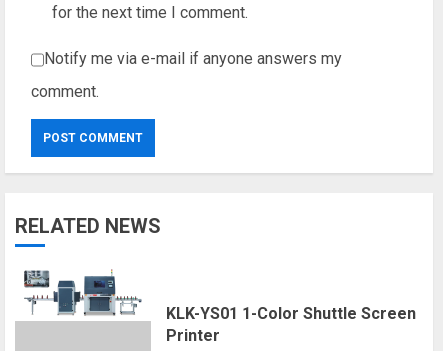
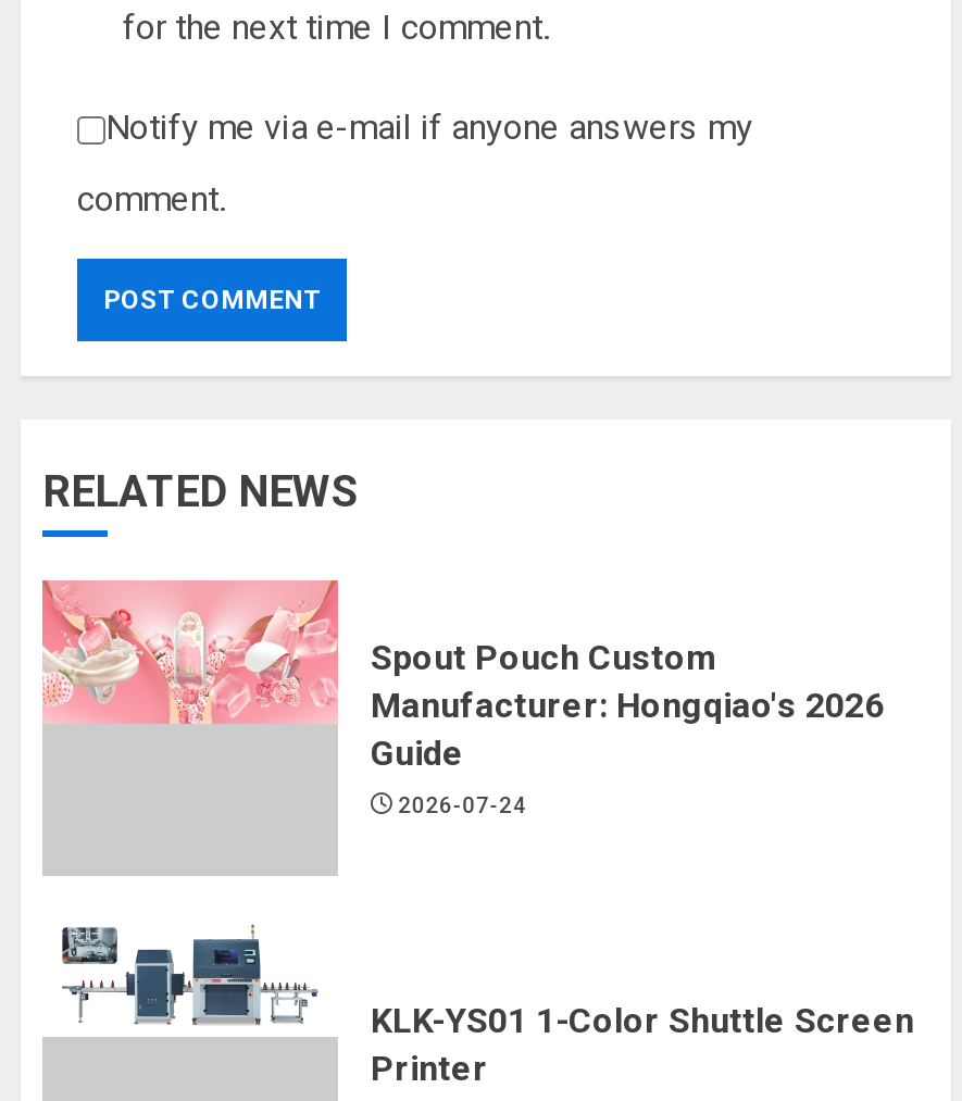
none -> [40,578,884,817] [image] | Spout Pouch Custom | Manufacturer: Hongqiao's 2026 | Guide | 2026-07-24

